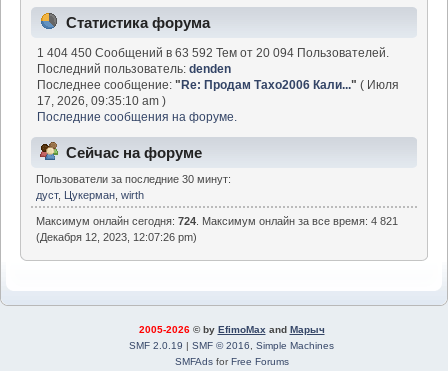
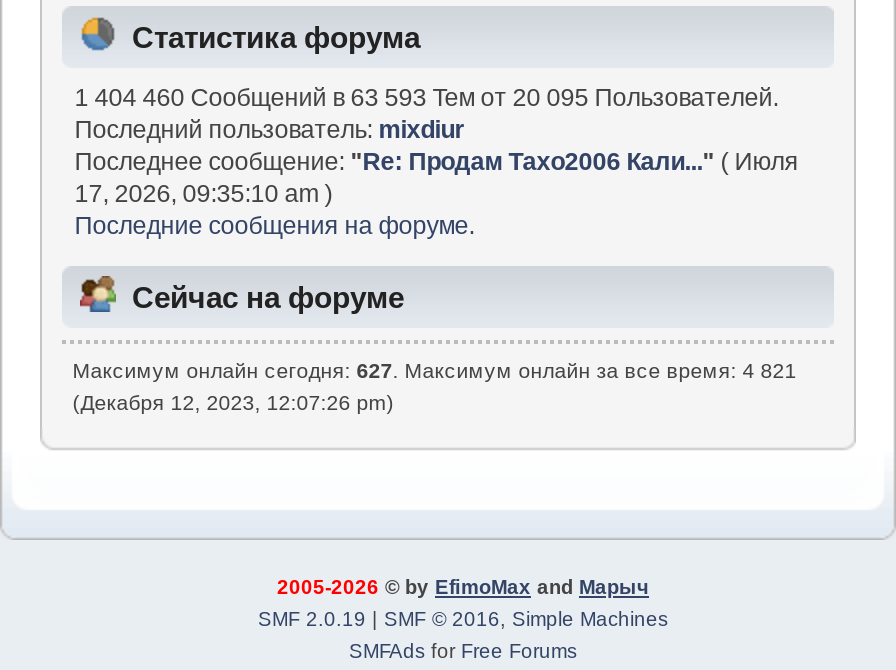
[37,46,389,60] 1 404 450 Сообщений в 63 592 Тем от 20 094 Пользователей. -> [74,84,778,112] 1 404 460 Сообщений в 63 593 Тем от 20 095 Пользователей.
[37,62,231,76] Последний пользователь: denden -> [74,116,464,144] Последний пользователь: mixdiur
[36,173,398,227] Пользователи за последние 30 минут: | дуст, Цукерман, wirth | Максимум онлайн сегодня: 724. Максимум онлайн за все время: 4 821 -> [73,358,797,382] Максимум онлайн сегодня: 627. Максимум онлайн за все время: 4 821

